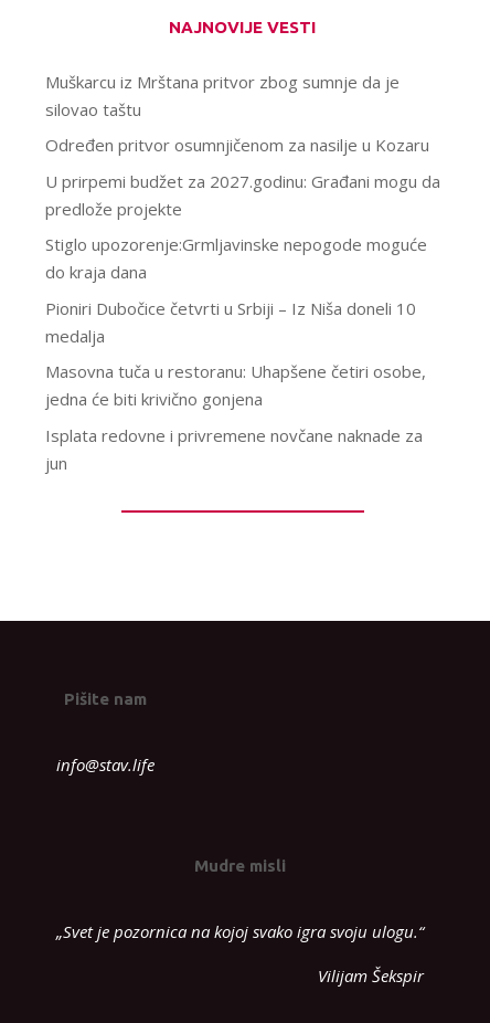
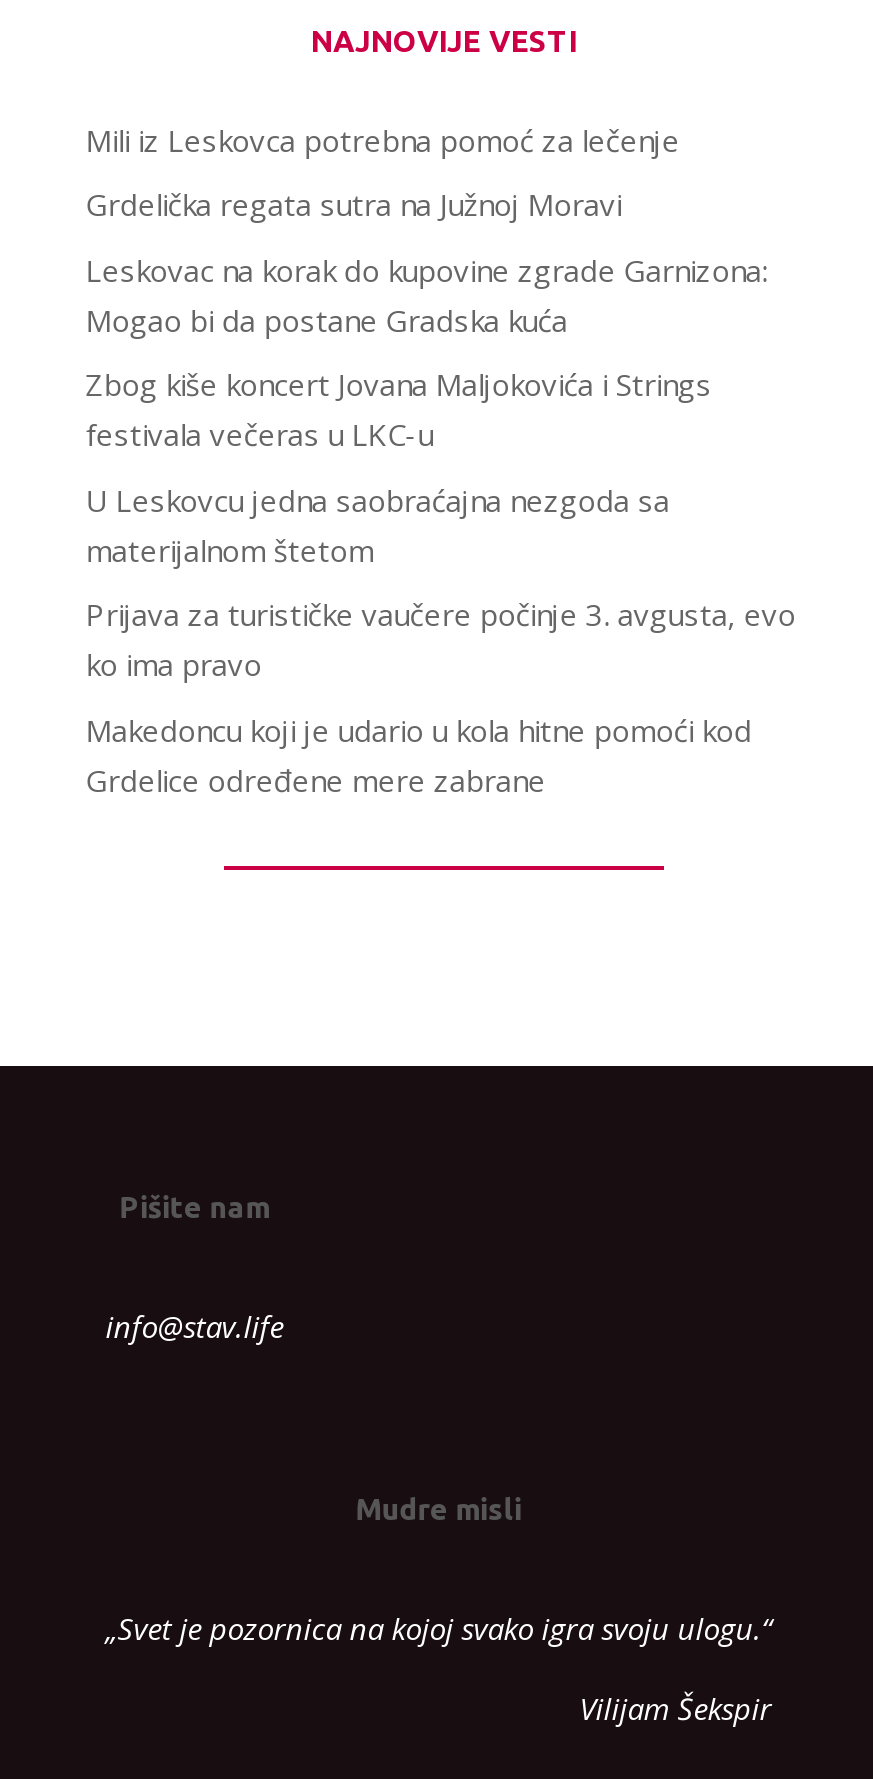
[45,70,399,120] Muškarcu iz Mrštana pritvor zbog sumnje da je | silovao taštu -> [86,119,680,159] Mili iz Leskovca potrebna pomoć za lečenje
[45,134,429,156] Određen pritvor osumnjičenom za nasilje u Kozaru -> [86,184,622,224] Grdelička regata sutra na Južnoj Moravi
[45,170,440,220] U prirpemi budžet za 2027.godinu: Građani mogu da | predlože projekte -> [86,249,768,339] Leskovac na korak do kupovine zgrade Garnizona: | Mogao bi da postane Gradska kuća
[45,233,427,283] Stiglo upozorenje:Grmljavinske nepogode moguće | do kraja dana -> [86,364,712,454] Zbog kiše koncert Jovana Maljokovića i Strings | festivala večeras u LKC-u
[45,297,416,347] Pioniri Dubočice četvrti u Srbiji – Iz Niša doneli 10 | medalja -> [86,479,670,569] U Leskovcu jedna saobraćajna nezgoda sa | materijalnom štetom
[45,360,426,410] Masovna tuča u restoranu: Uhapšene četiri osobe, | jedna će biti krivično gonjena -> [86,594,796,684] Prijava za turističke vaučere počinje 3. avgusta, evo | ko ima pravo
[45,424,422,474] Isplata redovne i privremene novčane naknade za | jun -> [86,709,752,799] Makedoncu koji je udario u kola hitne pomoći kod | Grdelice određene mere zabrane

